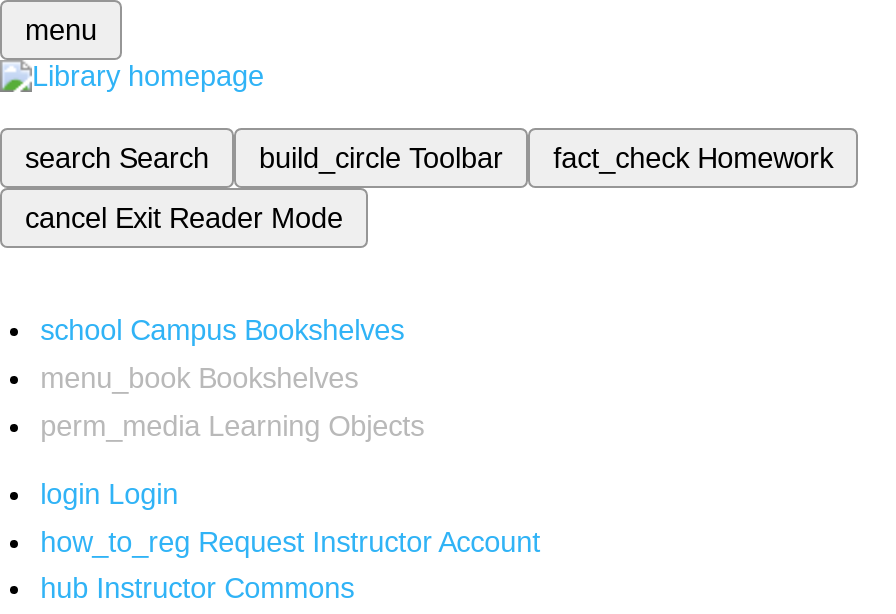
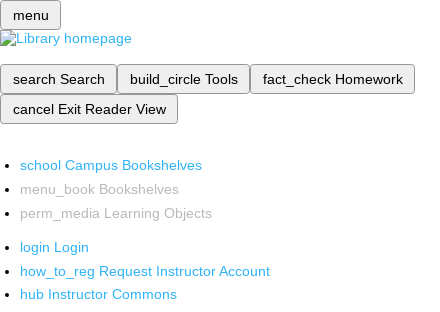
[259,142,503,174] build_circle Toolbar -> [129,71,237,87] build_circle Tools
[25,202,343,234] cancel Exit Reader Mode -> [12,101,165,117] cancel Exit Reader View

